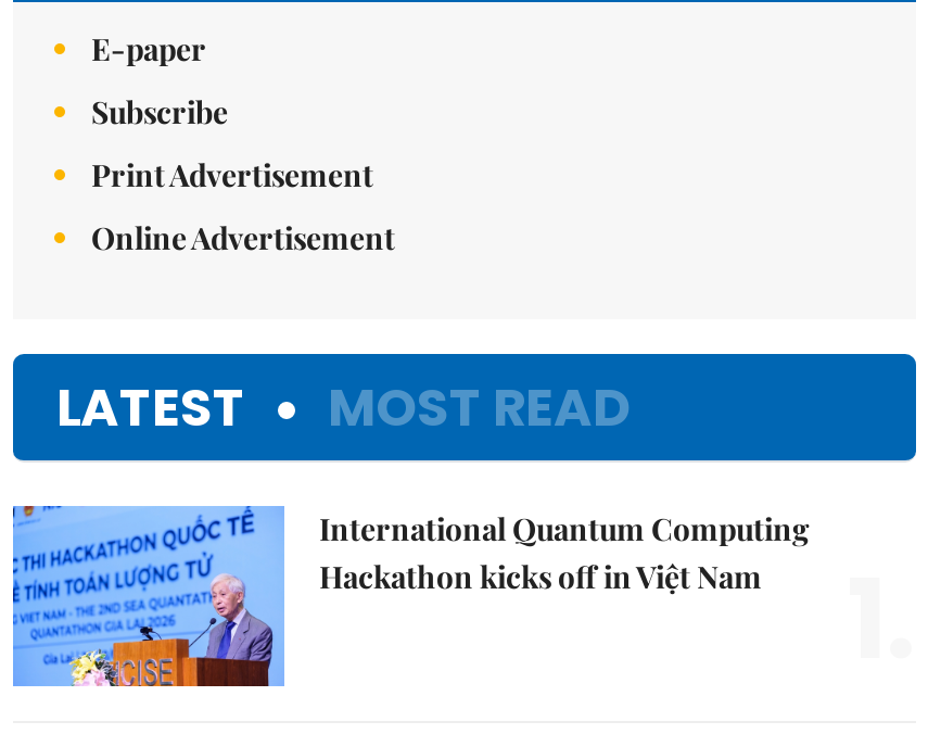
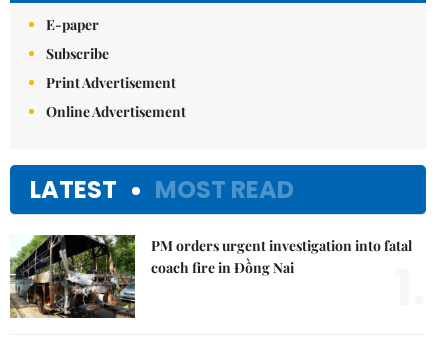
[11,504,810,688] [image] | International Quantum Computing | Hackathon kicks off in Việt Nam -> [9,234,412,319] [image] | PM orders urgent investigation into fatal | coach fire in Đồng Nai

